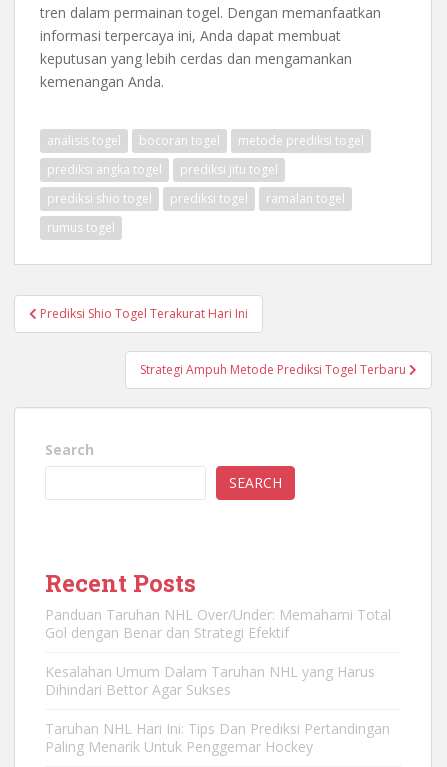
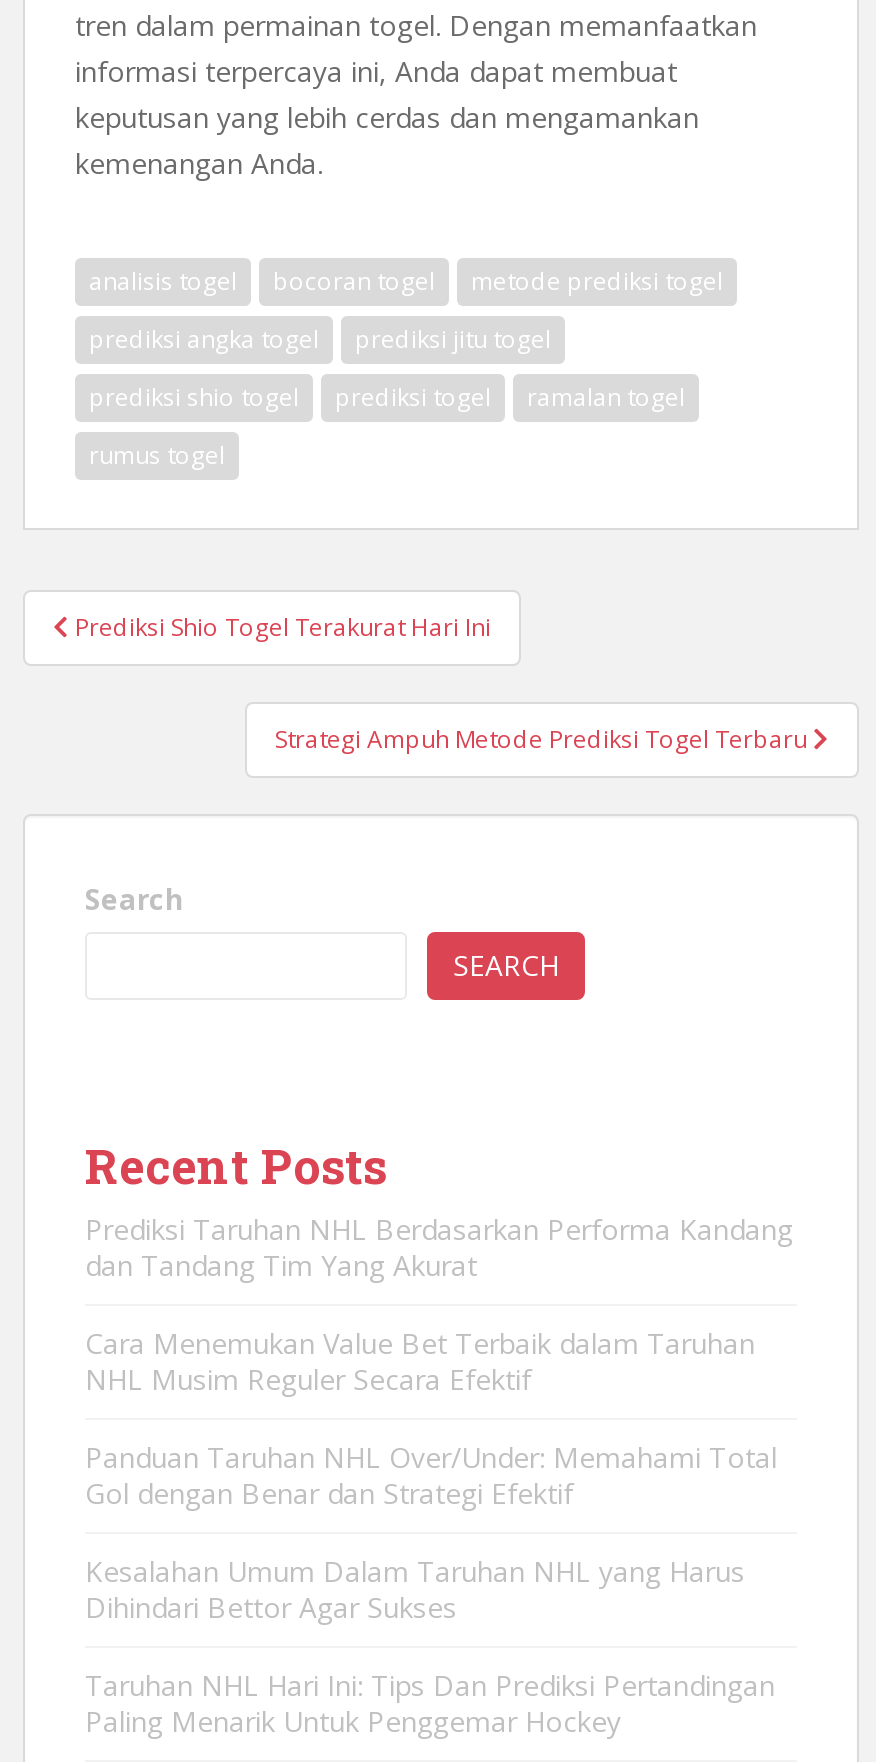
none -> [85,1209,793,1397] Prediksi Taruhan NHL Berdasarkan Performa Kandang | dan Tandang Tim Yang Akurat | Cara Menemukan Value Bet Terbaik dalam Taruhan | NHL Musim Reguler Secara Efektif

